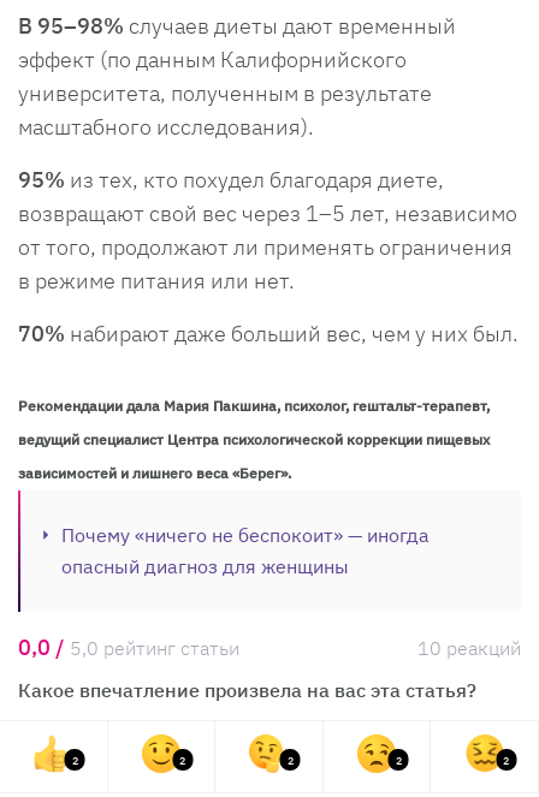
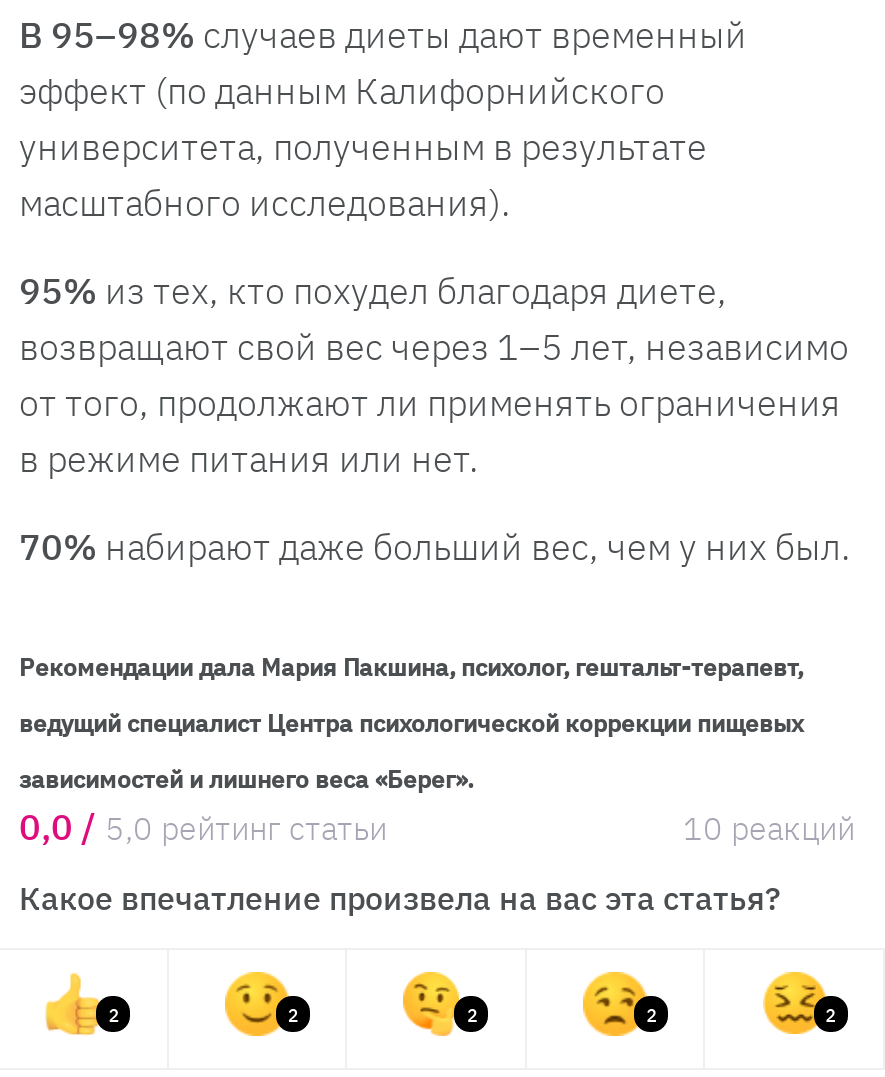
[61,522,430,578] Почему «ничего не беспокоит» — иногда | опасный диагноз для женщины -> none

